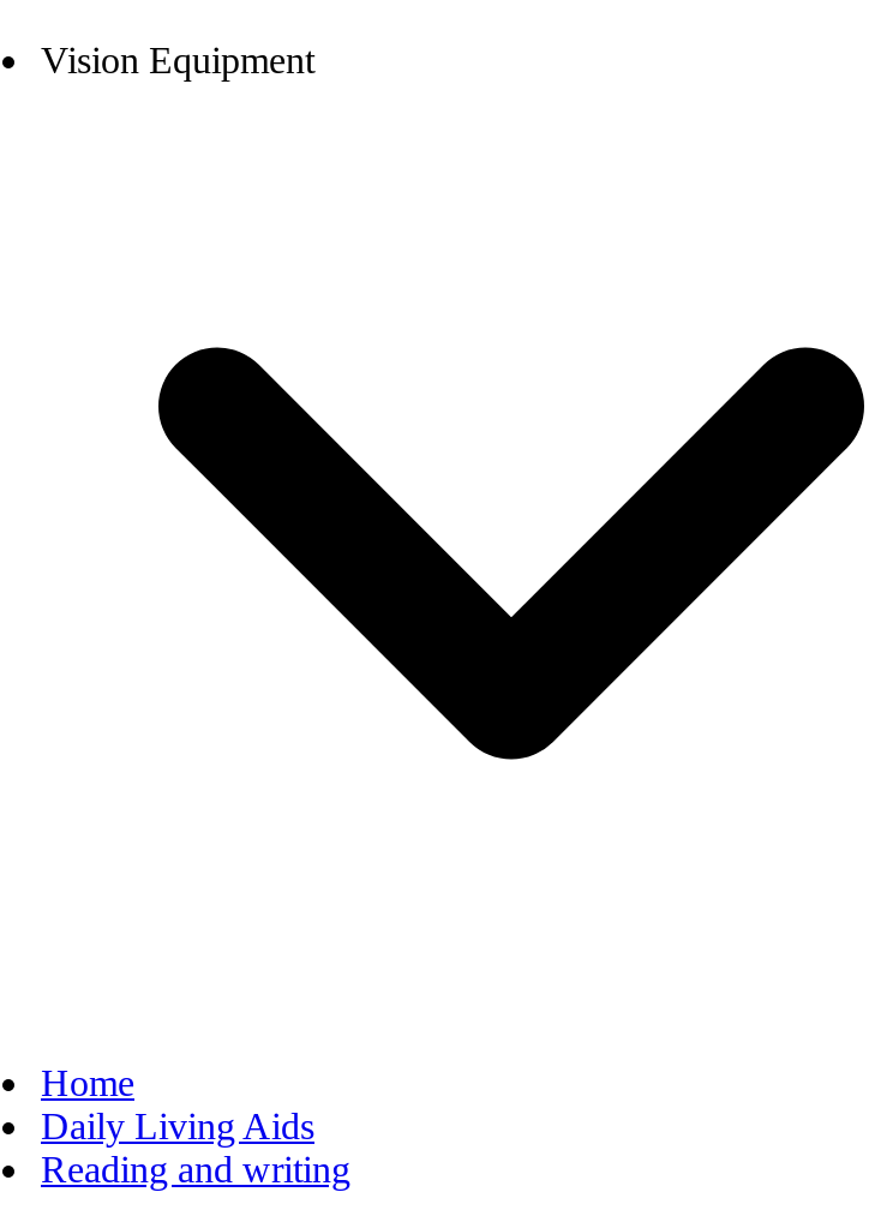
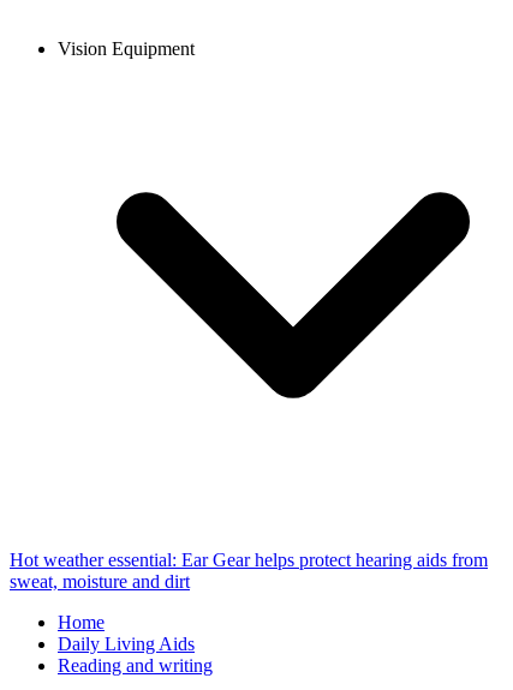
none -> [10,550,488,592] Hot weather essential: Ear Gear helps protect hearing aids from | sweat, moisture and dirt

